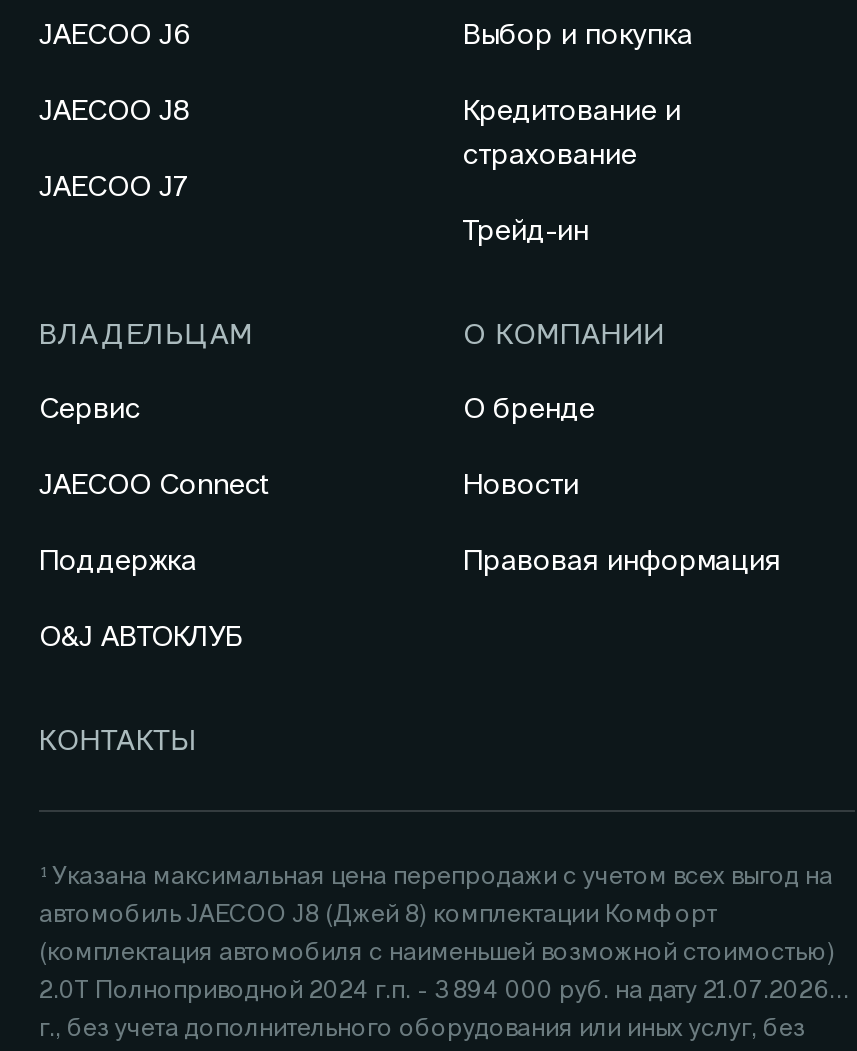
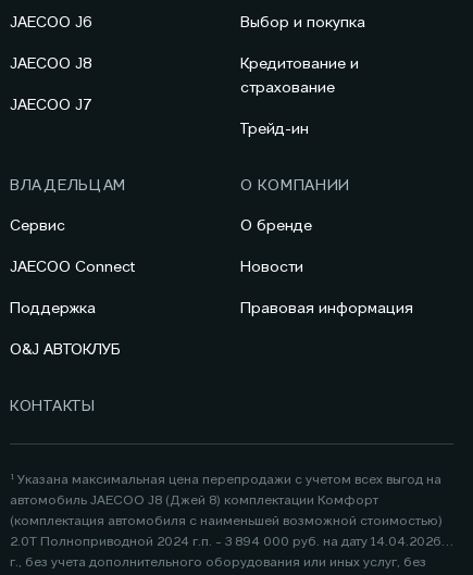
[39,980,829,1004] 2.0Т Полноприводной 2024 г.п. - 3 894 000 руб. на дату 21.07.2026 -> [10,536,441,549] 2.0Т Полноприводной 2024 г.п. - 3 894 000 руб. на дату 14.04.2026

